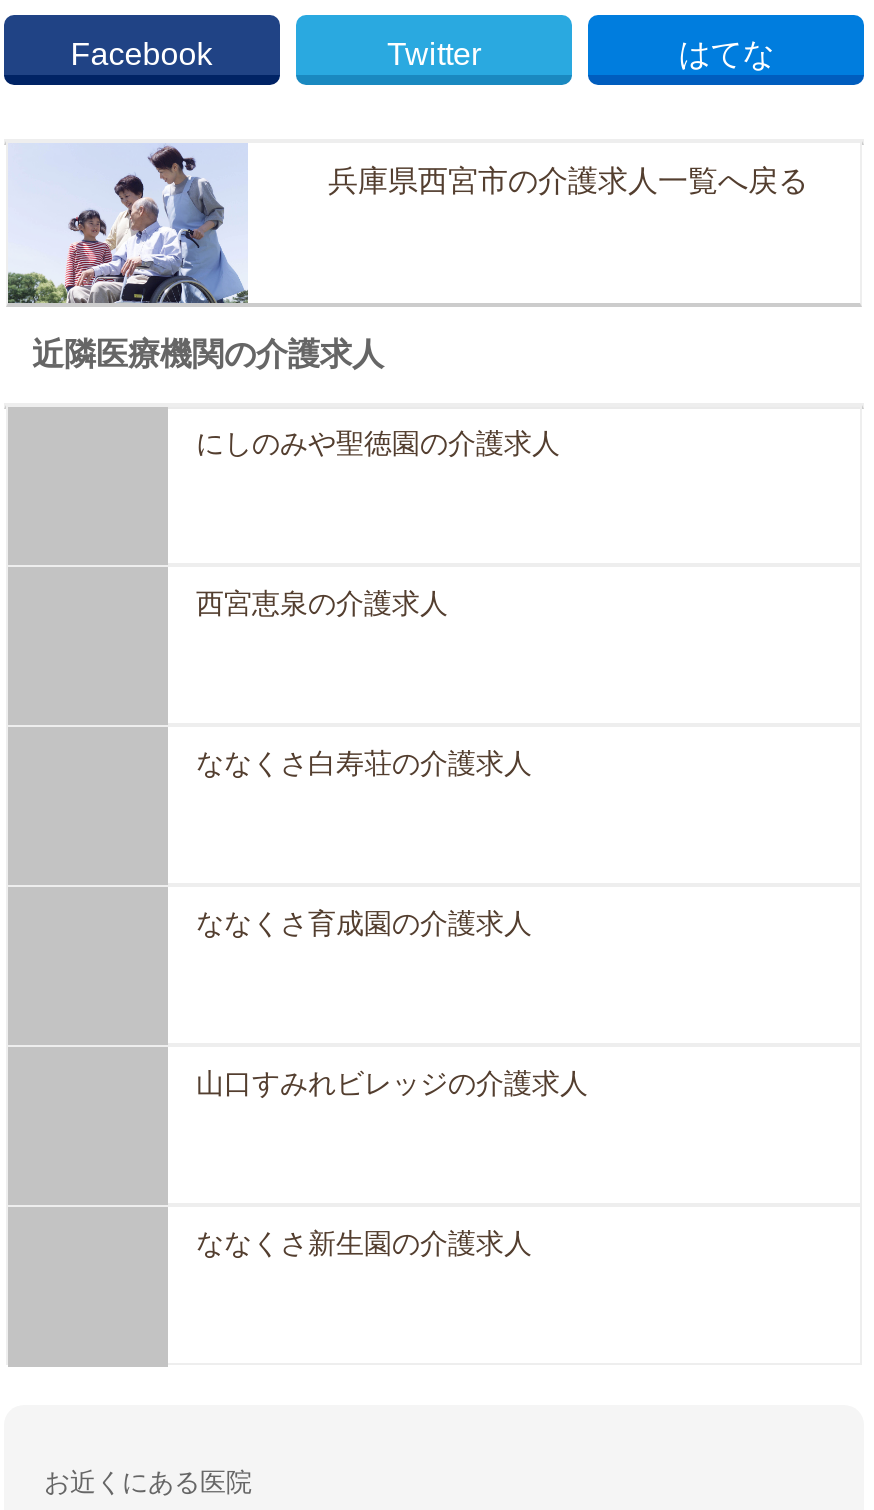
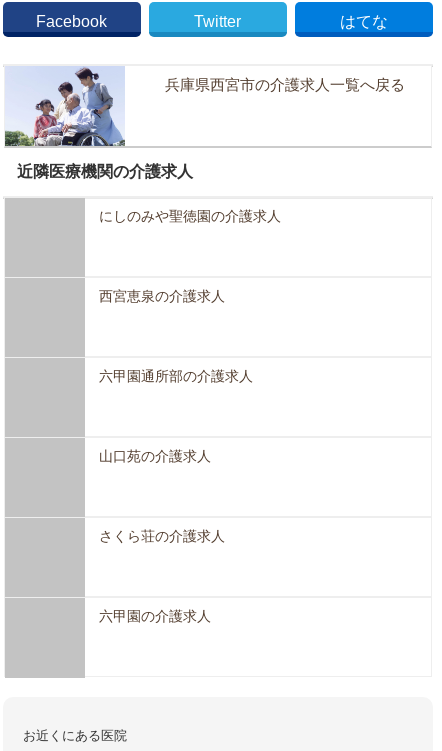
[196,747,532,779] ななくさ白寿荘の介護求人 -> [99,368,253,384] 六甲園通所部の介護求人
[196,907,532,939] ななくさ育成園の介護求人 -> [99,448,211,464] 山口苑の介護求人
[196,1067,588,1099] 山口すみれビレッジの介護求人 -> [99,528,225,544] さくら荘の介護求人
[196,1227,532,1259] ななくさ新生園の介護求人 -> [99,608,211,624] 六甲園の介護求人

